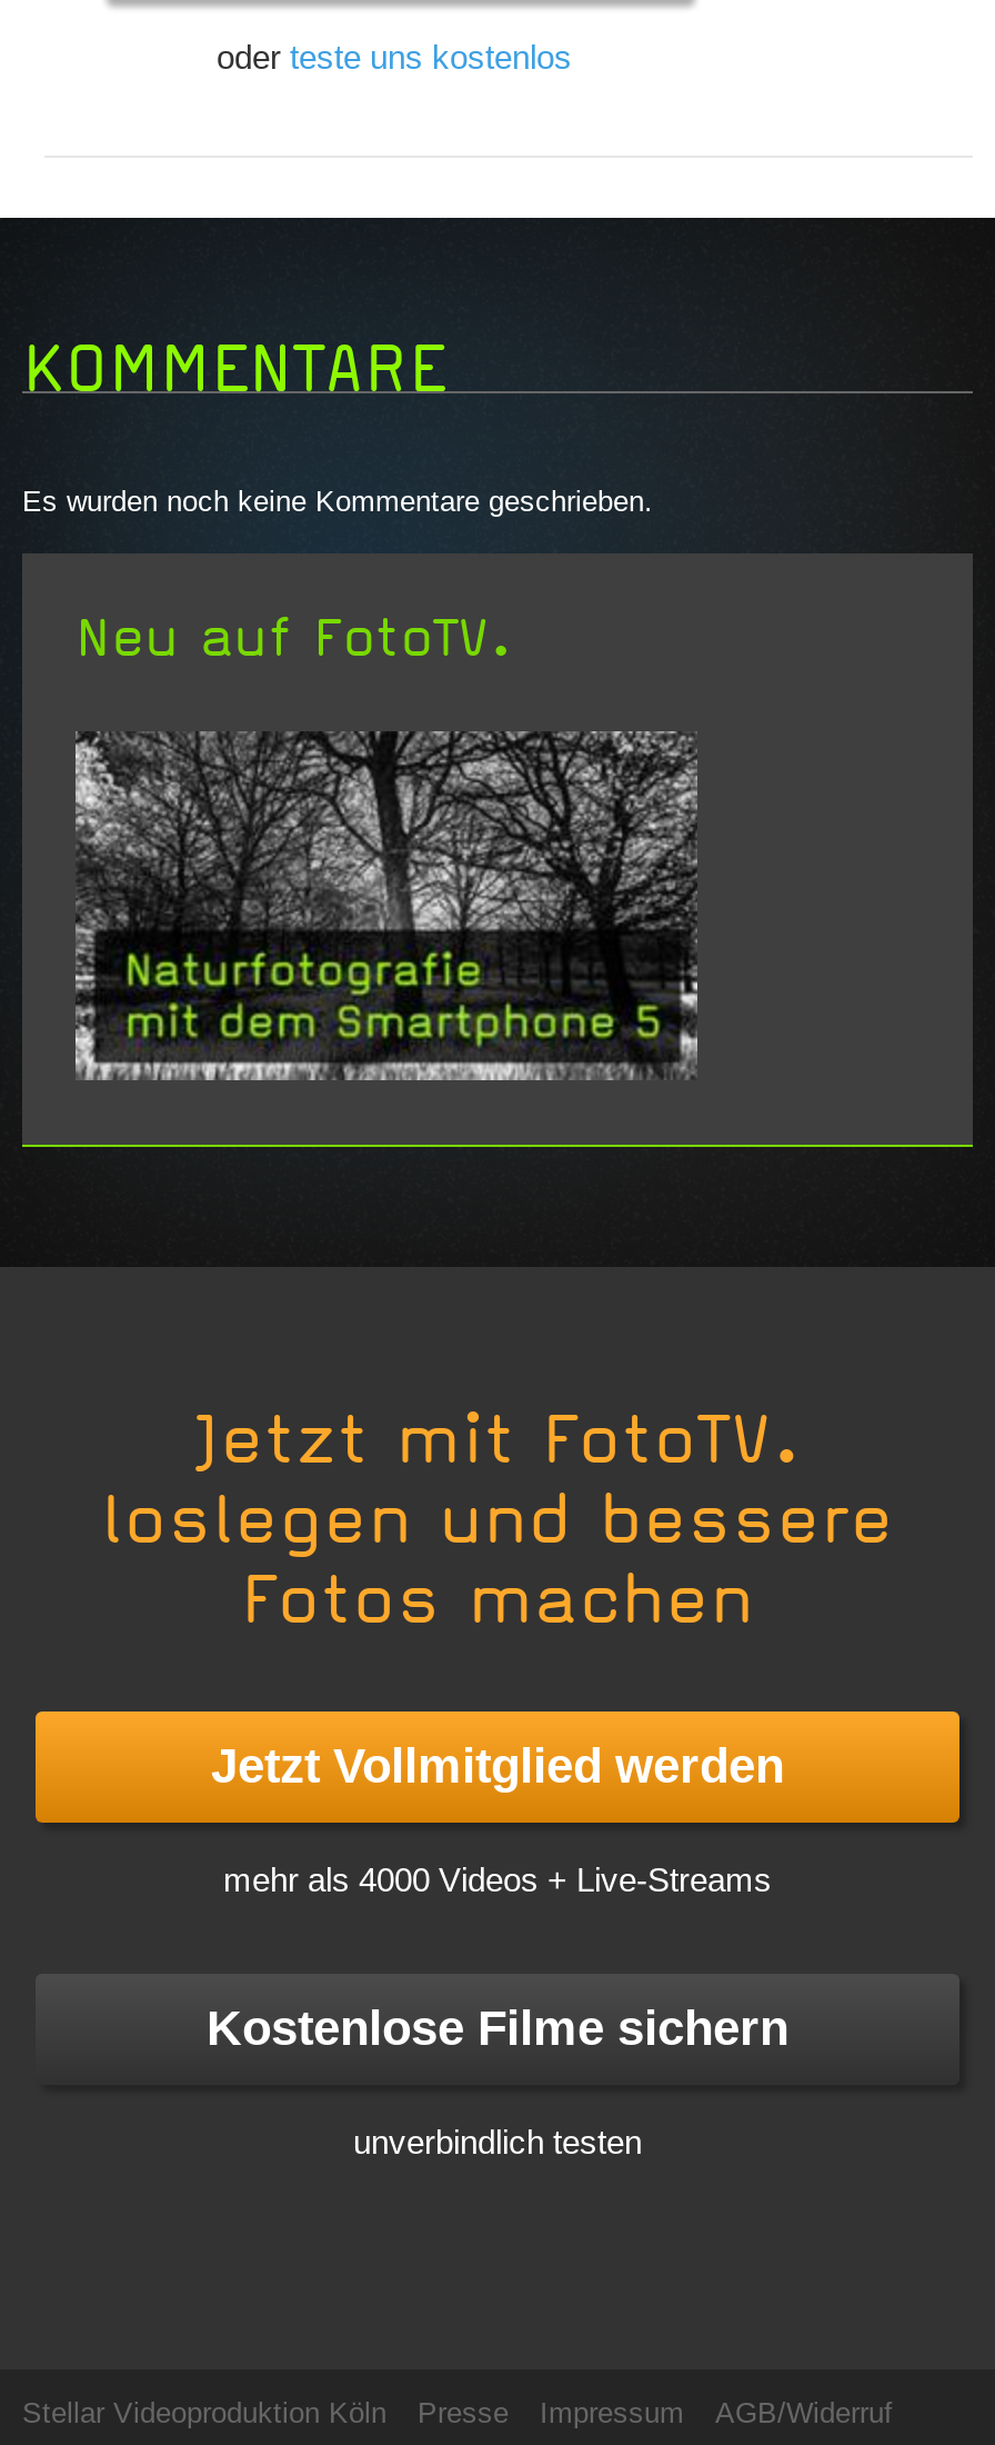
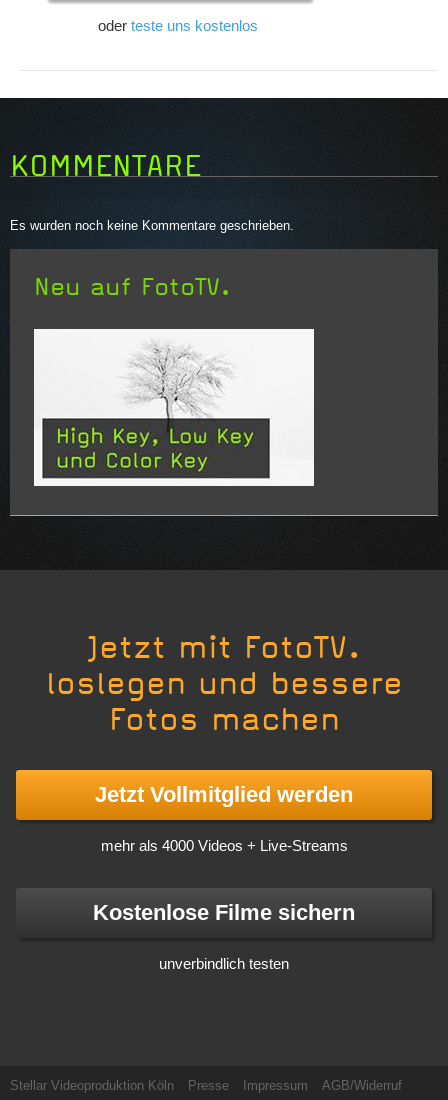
[76,731,697,1080] [image] -> [33,328,315,487] [image]

